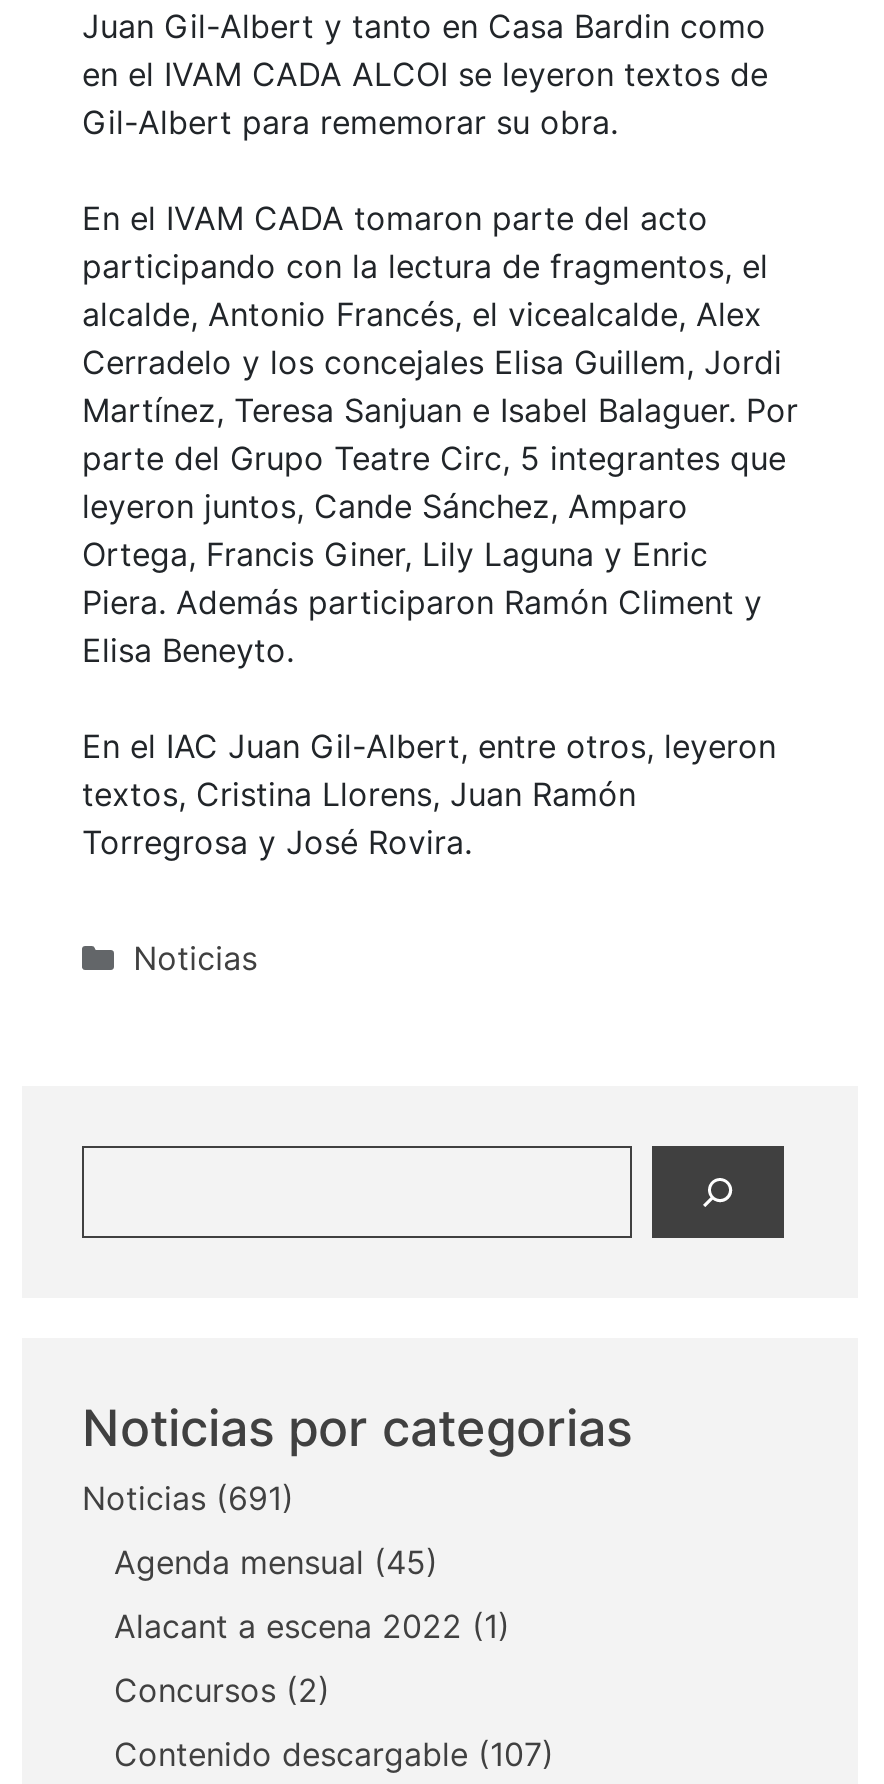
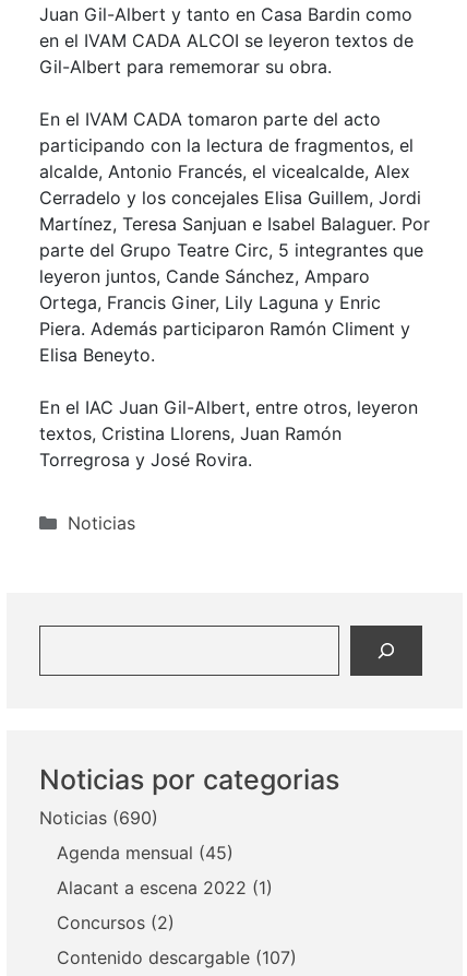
[82,1478,294,1518] Noticias (691) -> [39,807,158,828] Noticias (690)

